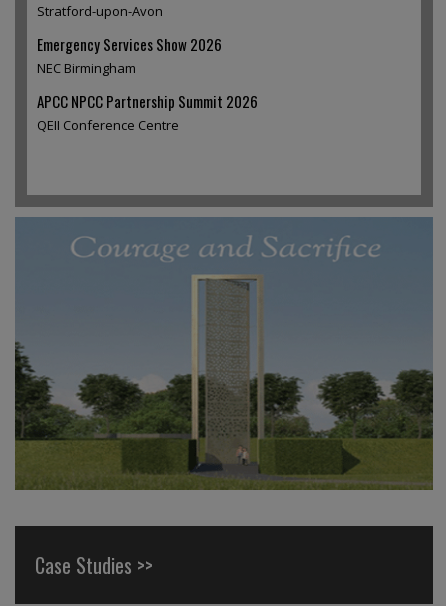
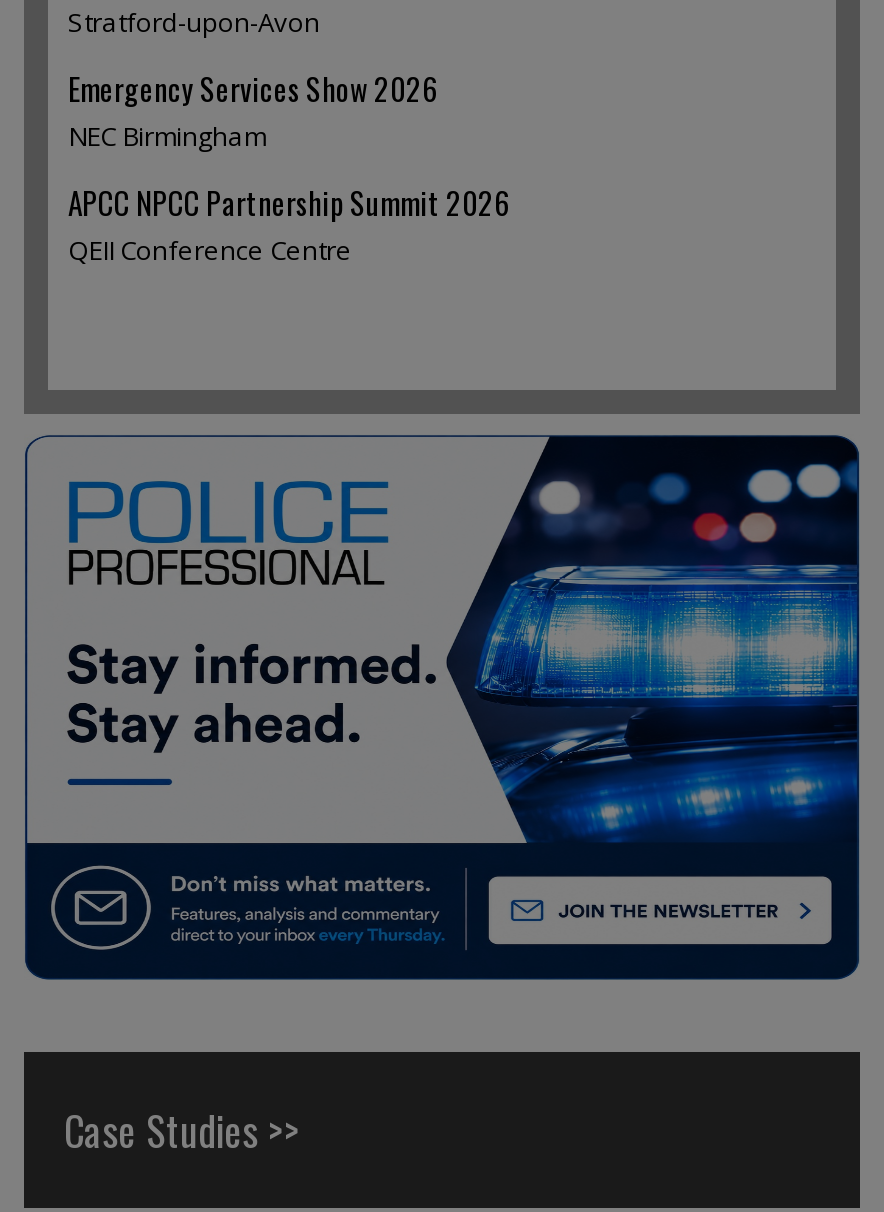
[14,216,434,491] [image] -> [22,434,862,982] [image]

